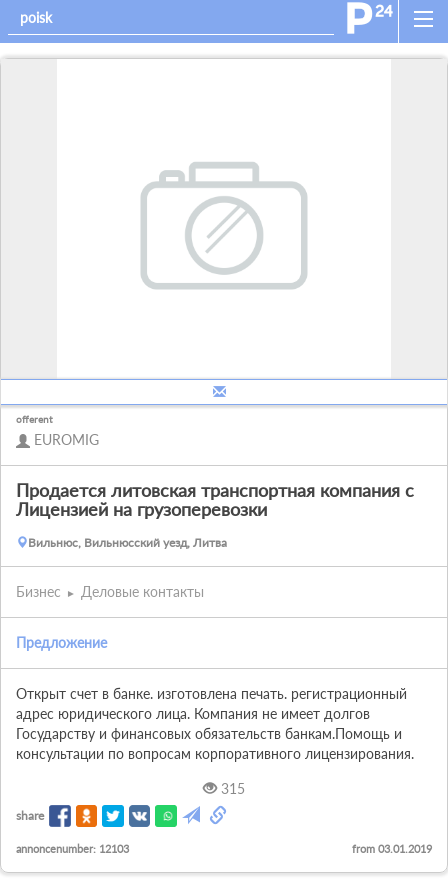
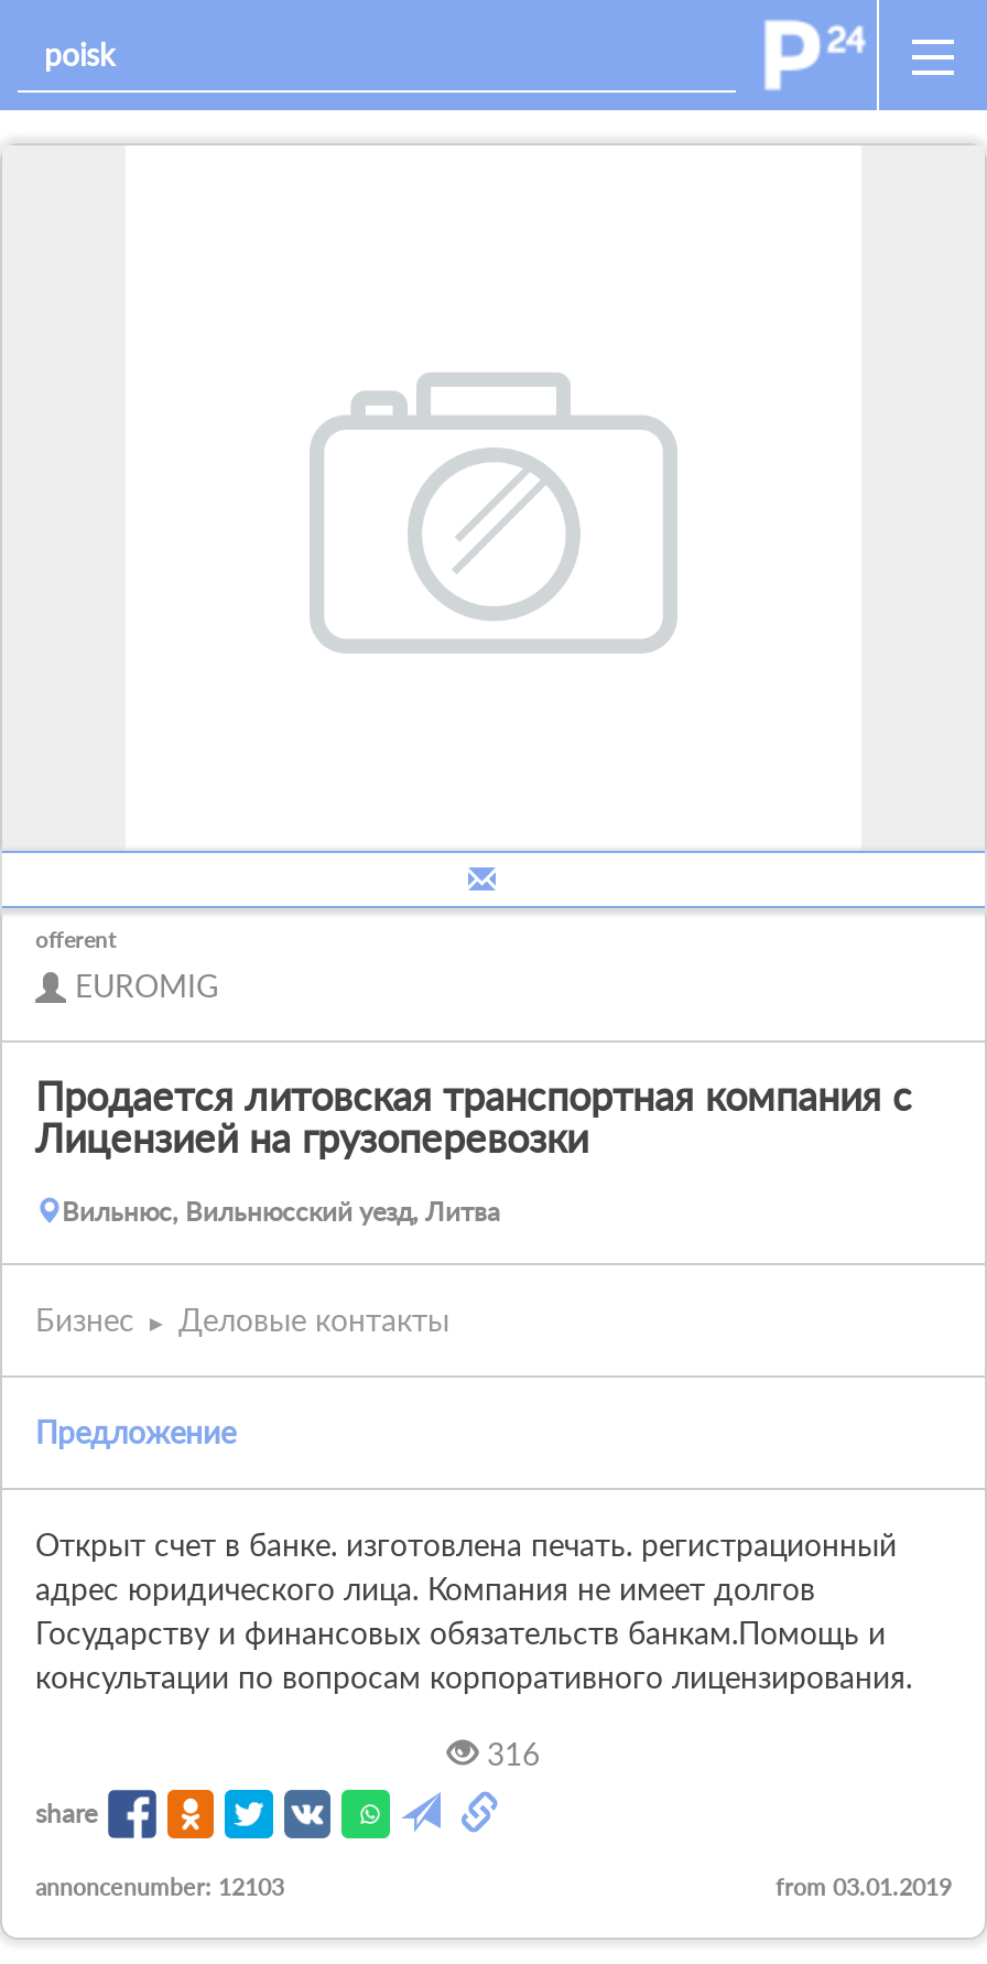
[217,780,245,797] 315 -> [478,1735,540,1772] 316

